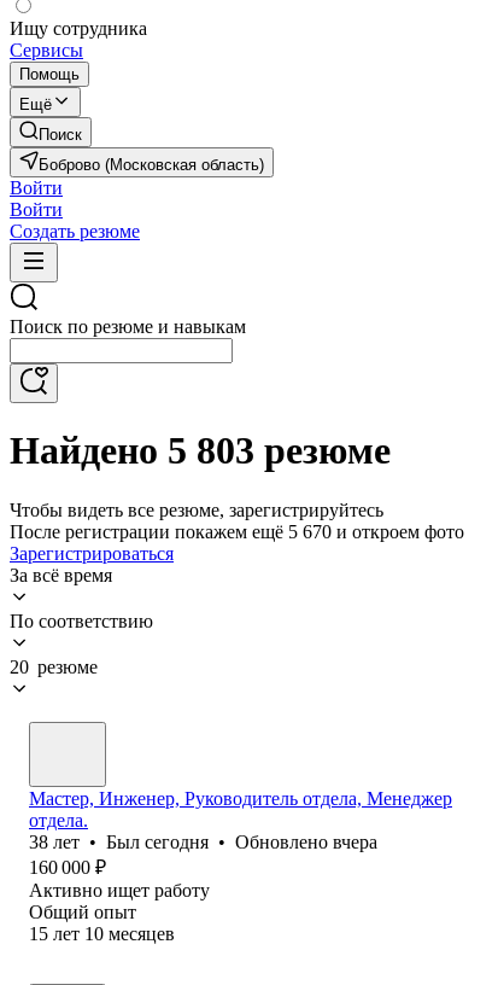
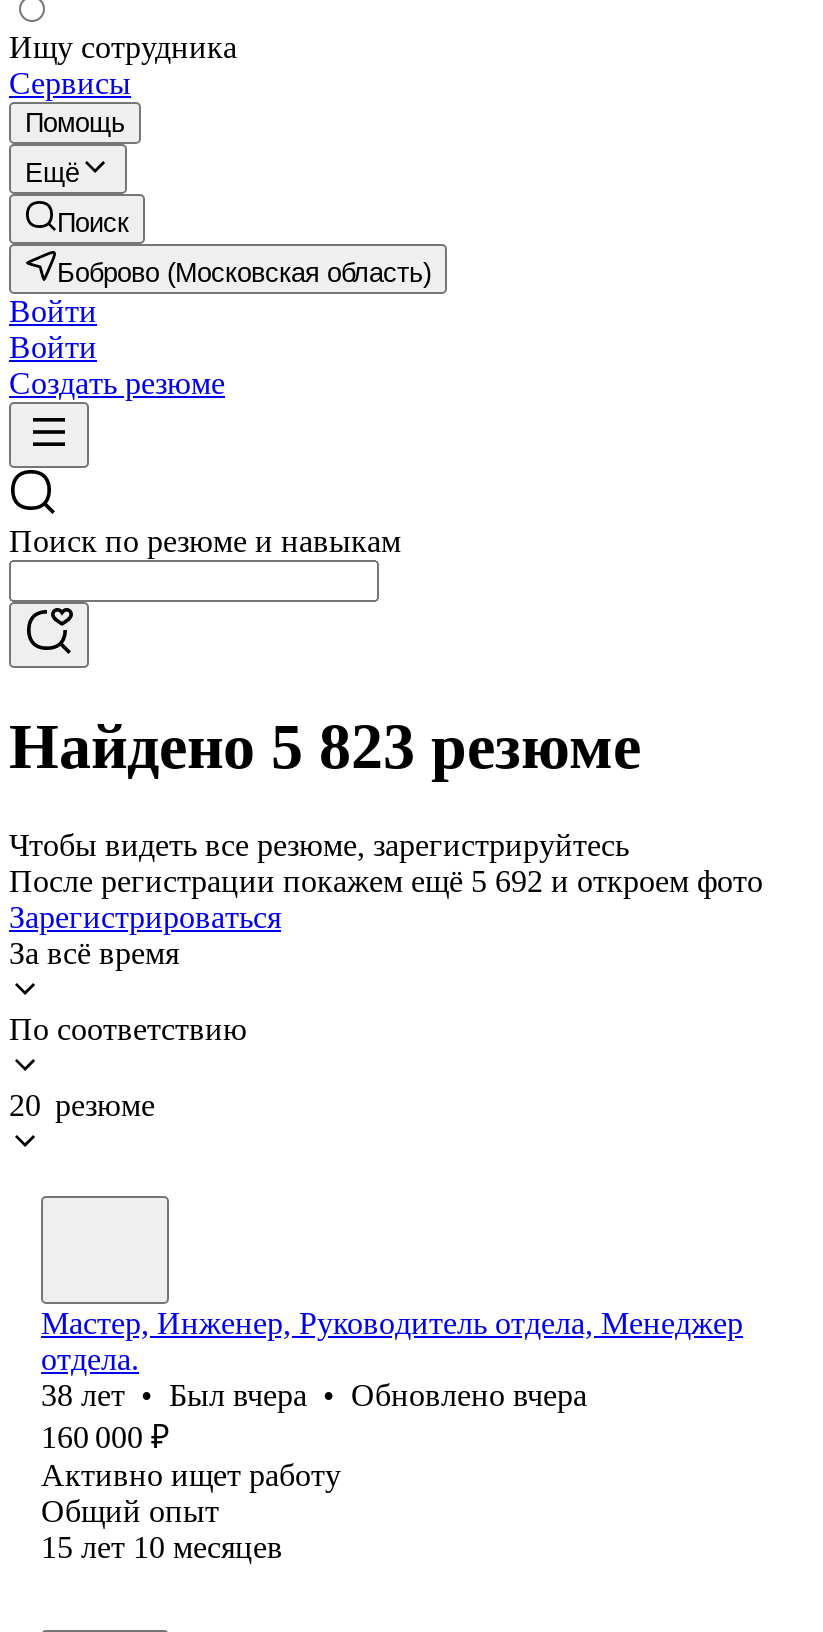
[10,429,391,472] Найдено 5 803 резюме -> [9,711,641,783] Найдено 5 823 резюме
[10,521,464,542] После регистрации покажем ещё 5 670 и откроем фото -> [9,864,763,898] После регистрации покажем ещё 5 692 и откроем фото
[29,832,377,852] 38 лет • Был сегодня • Обновлено вчера -> [41,1378,587,1412] 38 лет • Был вчера • Обновлено вчера

